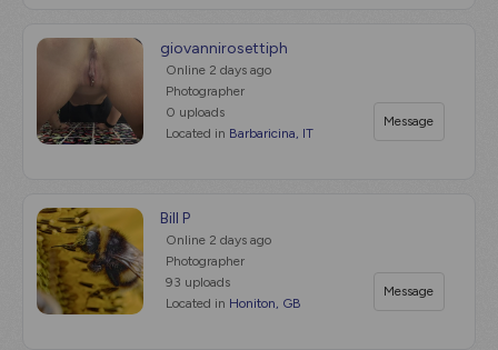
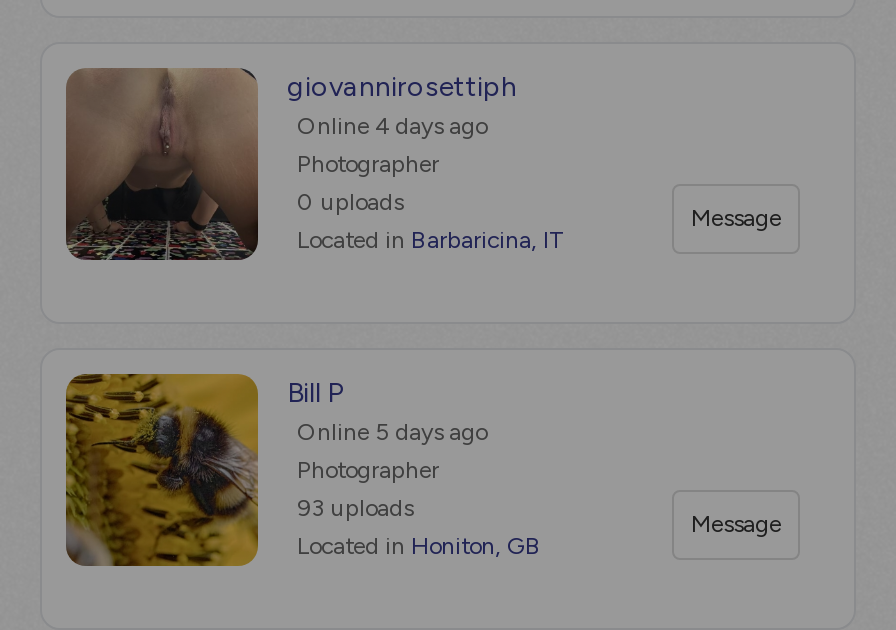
[165,62,271,78] Online 2 days ago -> [297,112,487,140] Online 4 days ago
[165,232,271,248] Online 2 days ago -> [297,418,487,446] Online 5 days ago

